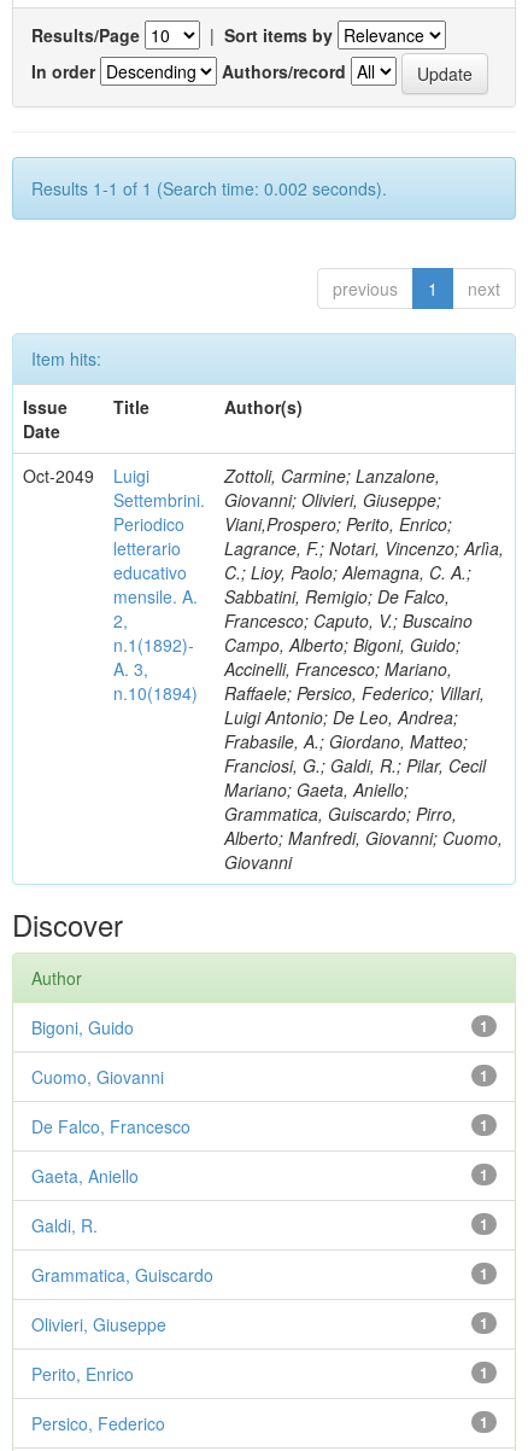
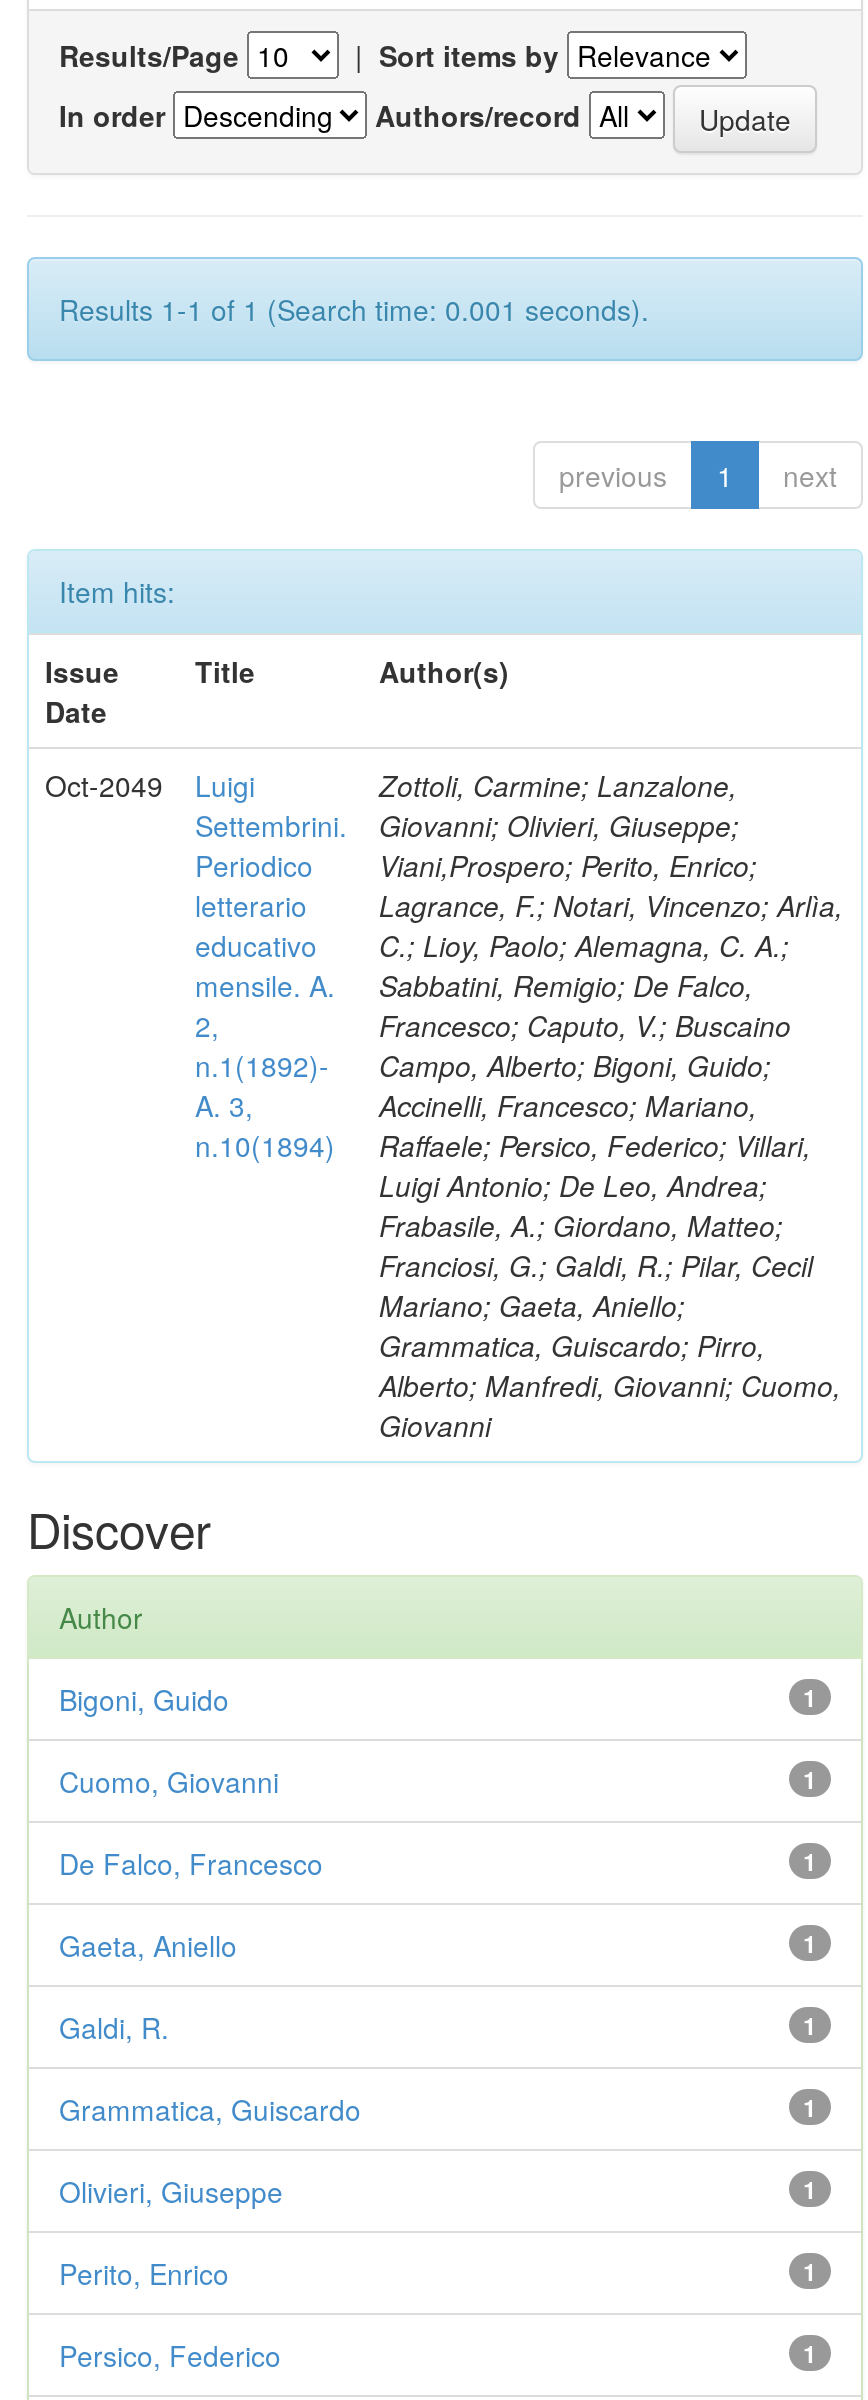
[31,176,387,200] Results 1-1 of 1 (Search time: 0.002 seconds). -> [59,289,649,329] Results 1-1 of 1 (Search time: 0.001 seconds).

